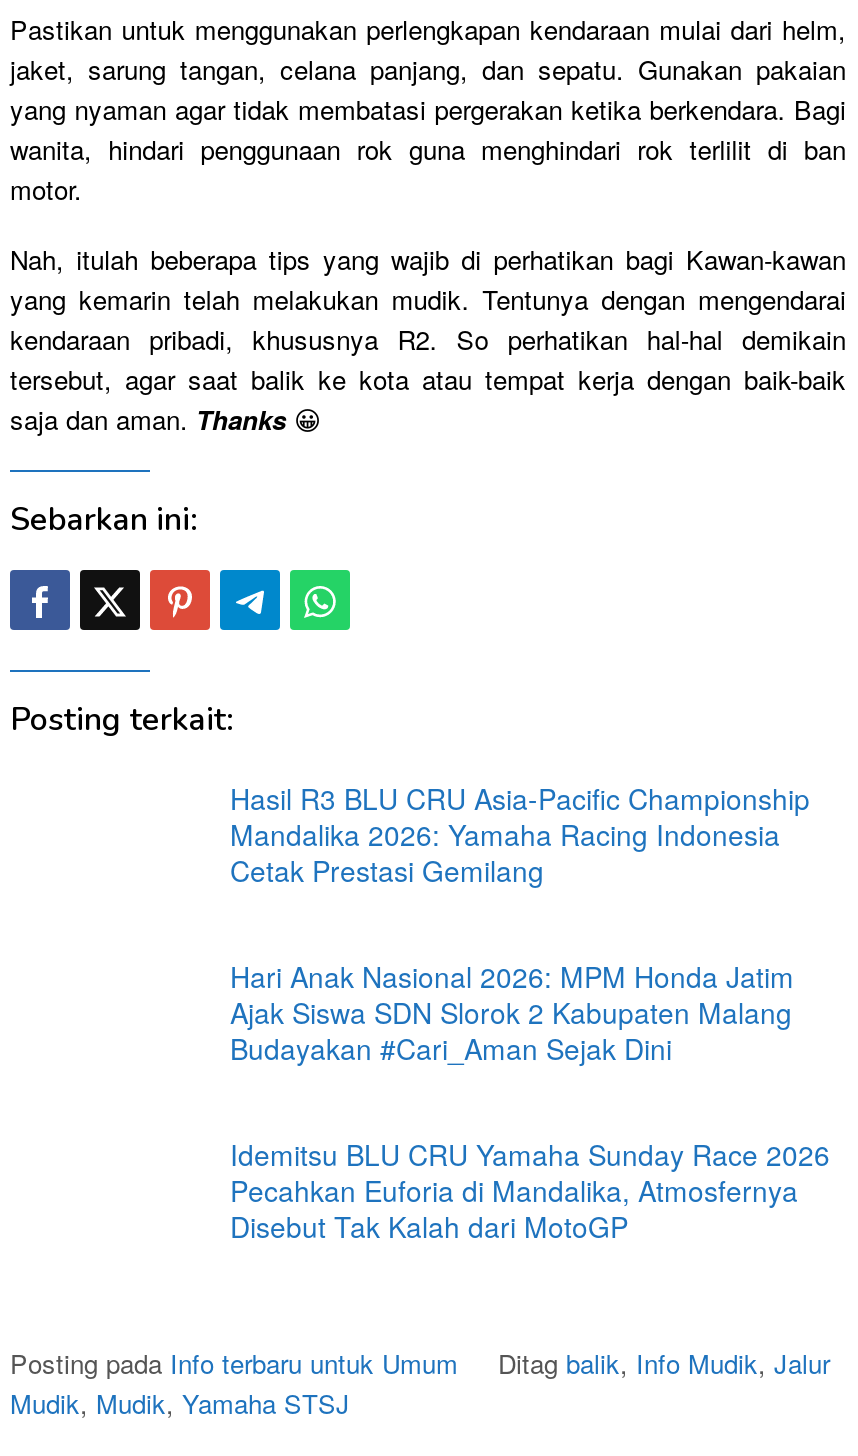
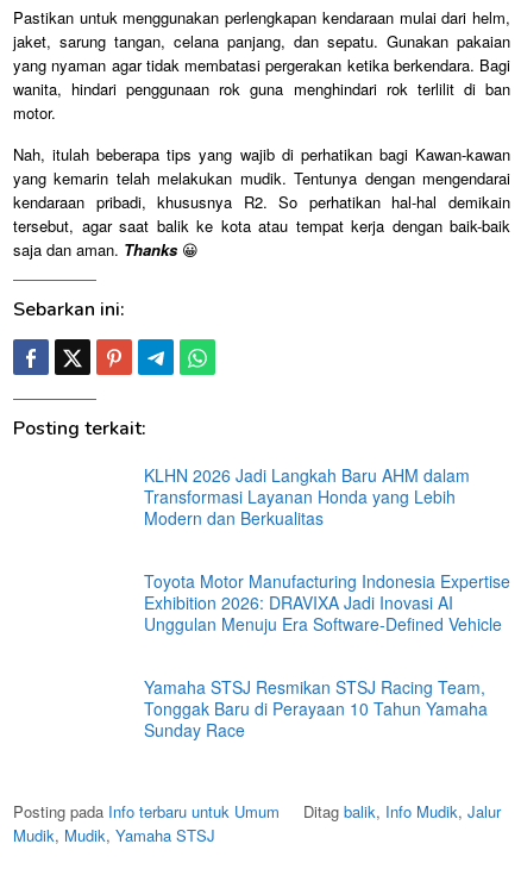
[230,778,810,890] Hasil R3 BLU CRU Asia-Pacific Championship | Mandalika 2026: Yamaha Racing Indonesia | Cetak Prestasi Gemilang -> [144,463,470,529] KLHN 2026 Jadi Langkah Baru AHM dalam | Transformasi Layanan Honda yang Lebih | Modern dan Berkualitas
[230,956,794,1068] Hari Anak Nasional 2026: MPM Honda Jatim | Ajak Siswa SDN Slorok 2 Kabupaten Malang | Budayakan #Cari_Aman Sejak Dini -> [144,569,510,635] Toyota Motor Manufacturing Indonesia Expertise | Exhibition 2026: DRAVIXA Jadi Inovasi AI | Unggulan Menuju Era Software-Defined Vehicle
[230,1134,830,1246] Idemitsu BLU CRU Yamaha Sunday Race 2026 | Pecahkan Euforia di Mandalika, Atmosfernya | Disebut Tak Kalah dari MotoGP -> [144,675,488,741] Yamaha STSJ Resmikan STSJ Racing Team, | Tonggak Baru di Perayaan 10 Tahun Yamaha | Sunday Race

